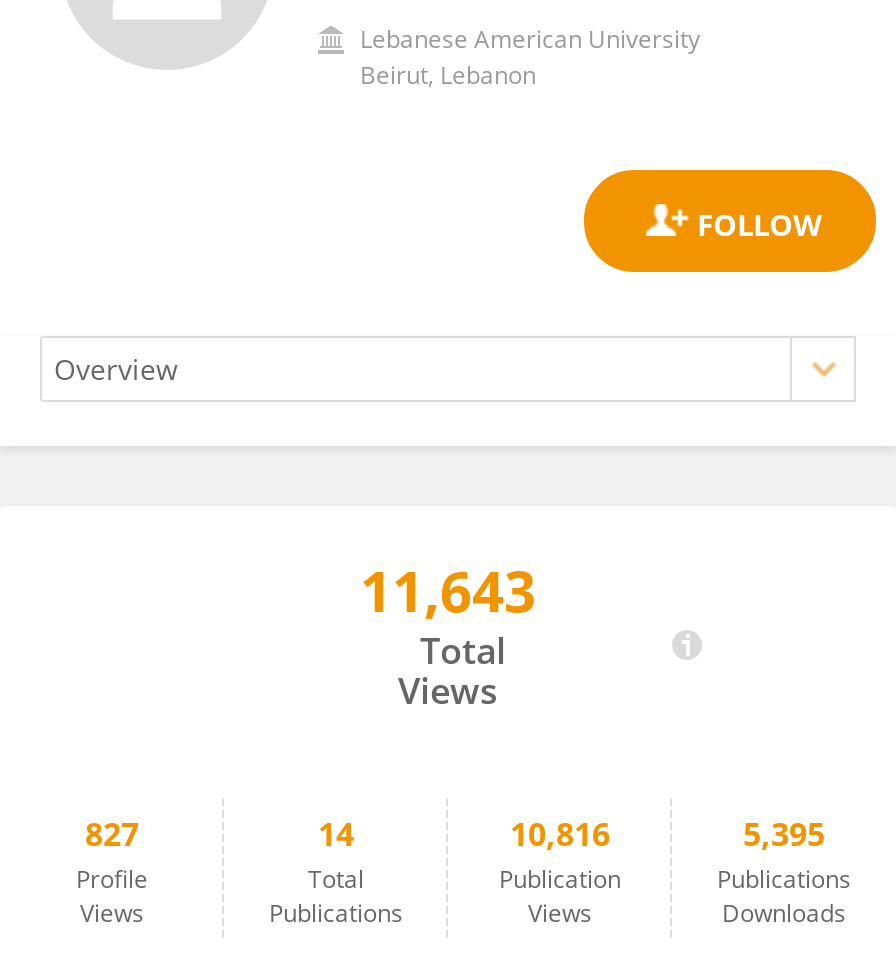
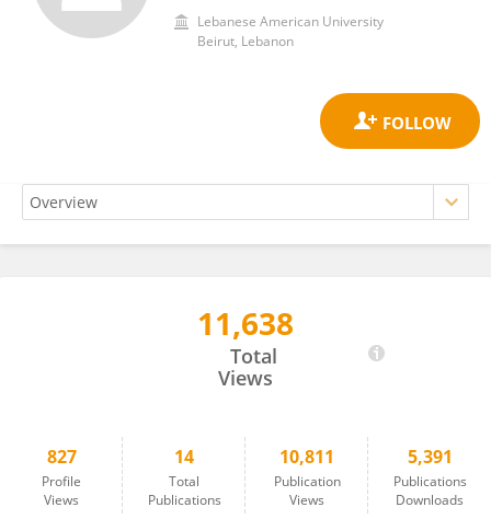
[360,552,536,628] 11,643 -> [197,302,294,344] 11,638
[510,812,610,856] 10,816 -> [279,445,334,469] 10,811
[743,812,825,856] 5,395 -> [407,445,452,469] 5,391

